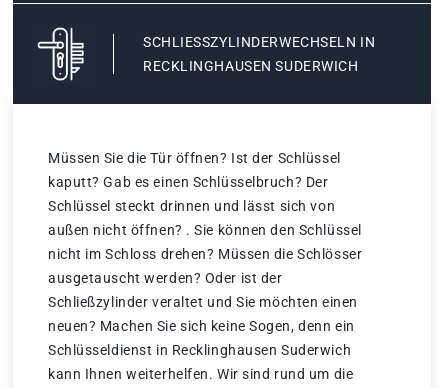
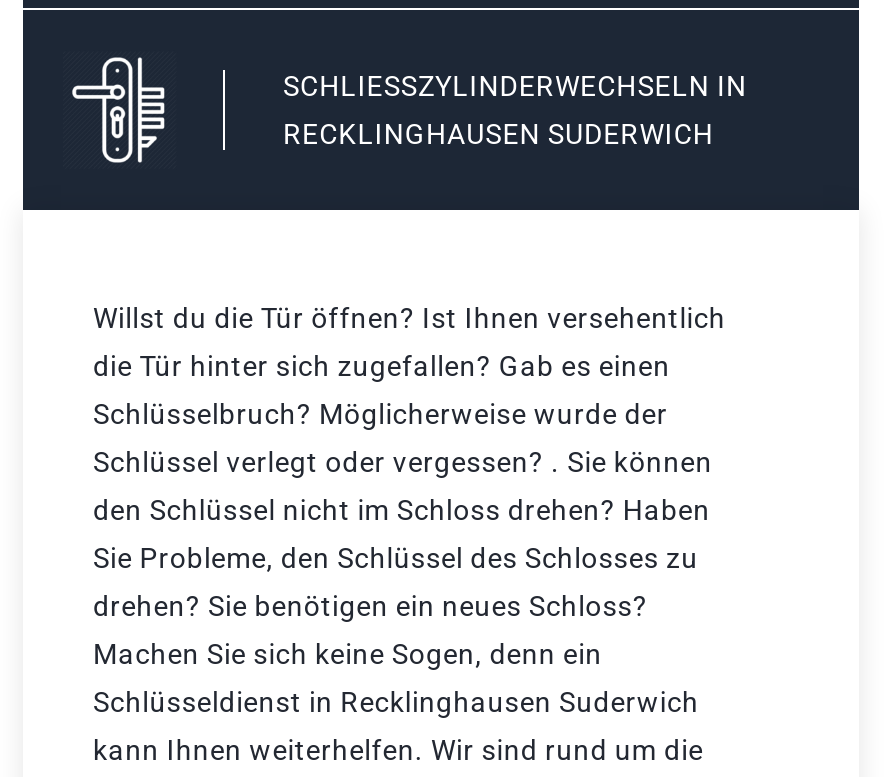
[48,150,341,166] Müssen Sie die Tür öffnen? Ist der Schlüssel -> [93,302,726,334] Willst du die Tür öffnen? Ist Ihnen versehentlich
[48,174,328,190] kaputt? Gab es einen Schlüsselbruch? Der -> [93,350,670,382] die Tür hinter sich zugefallen? Gab es einen
[48,198,335,214] Schlüssel steckt drinnen und lässt sich von -> [93,398,668,430] Schlüsselbruch? Möglicherweise wurde der
[48,222,362,238] außen nicht öffnen? . Sie können den Schlüssel -> [93,446,713,478] Schlüssel verlegt oder vergessen? . Sie können
[48,246,362,262] nicht im Schloss drehen? Müssen die Schlösser -> [93,494,710,526] den Schlüssel nicht im Schloss drehen? Haben
[48,270,282,286] ausgetauscht werden? Oder ist der -> [93,542,698,574] Sie Probleme, den Schlüssel des Schlosses zu
[48,294,358,310] Schließzylinder veraltet und Sie möchten einen -> [93,590,648,622] drehen? Sie benötigen ein neues Schloss?
[48,318,355,334] neuen? Machen Sie sich keine Sogen, denn ein -> [93,638,602,670] Machen Sie sich keine Sogen, denn ein

